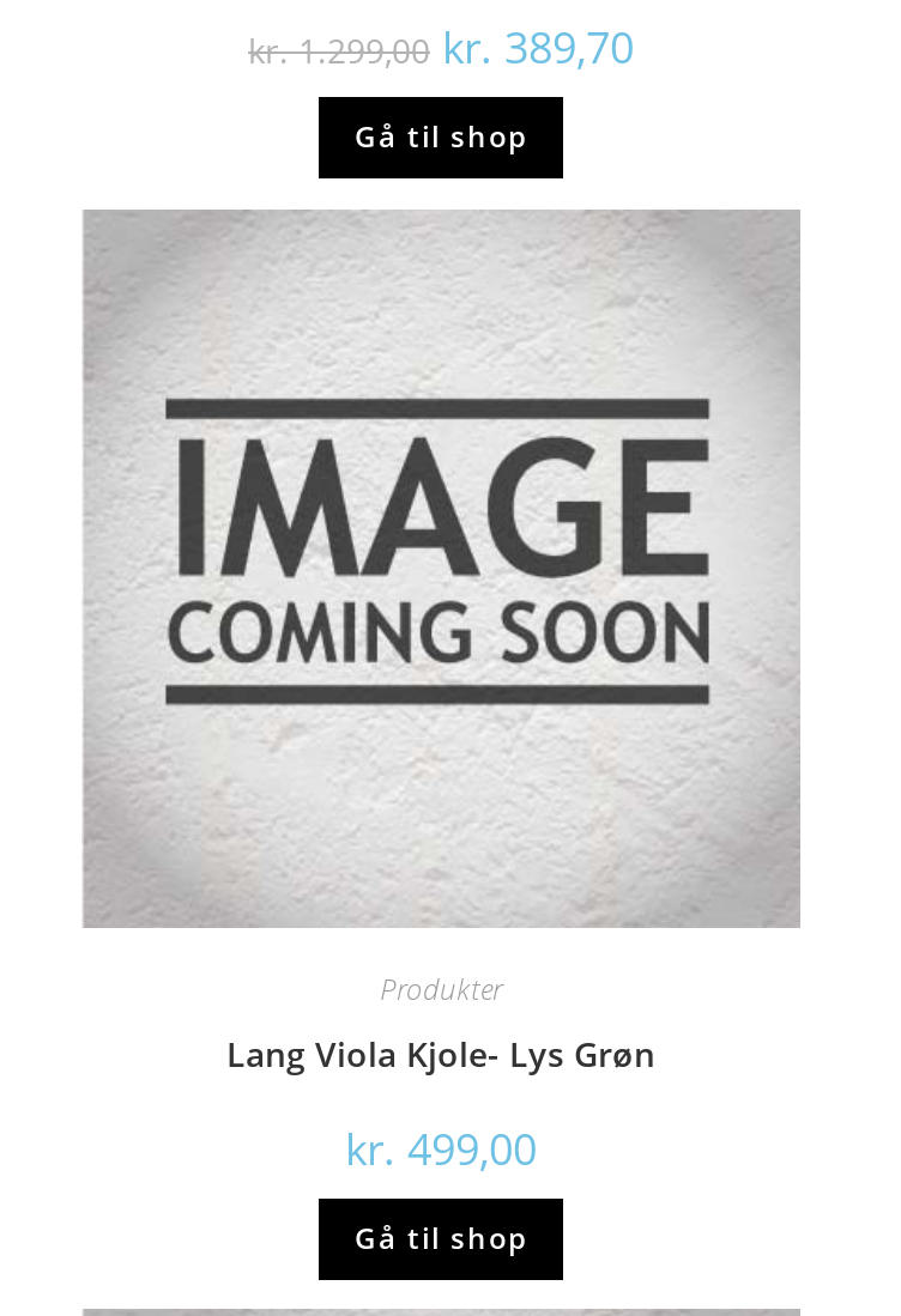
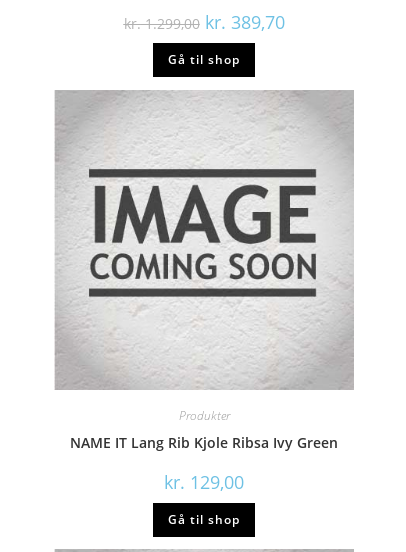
[226,1030,655,1076] Lang Viola Kjole- Lys Grøn -> [70,433,338,452] NAME IT Lang Rib Kjole Ribsa Ivy Green
[345,1119,537,1176] kr. 499,00 -> [164,470,244,494] kr. 129,00

